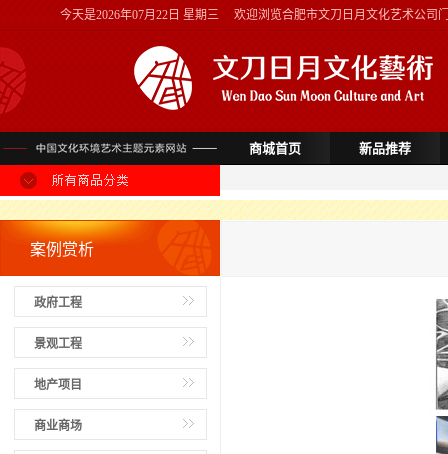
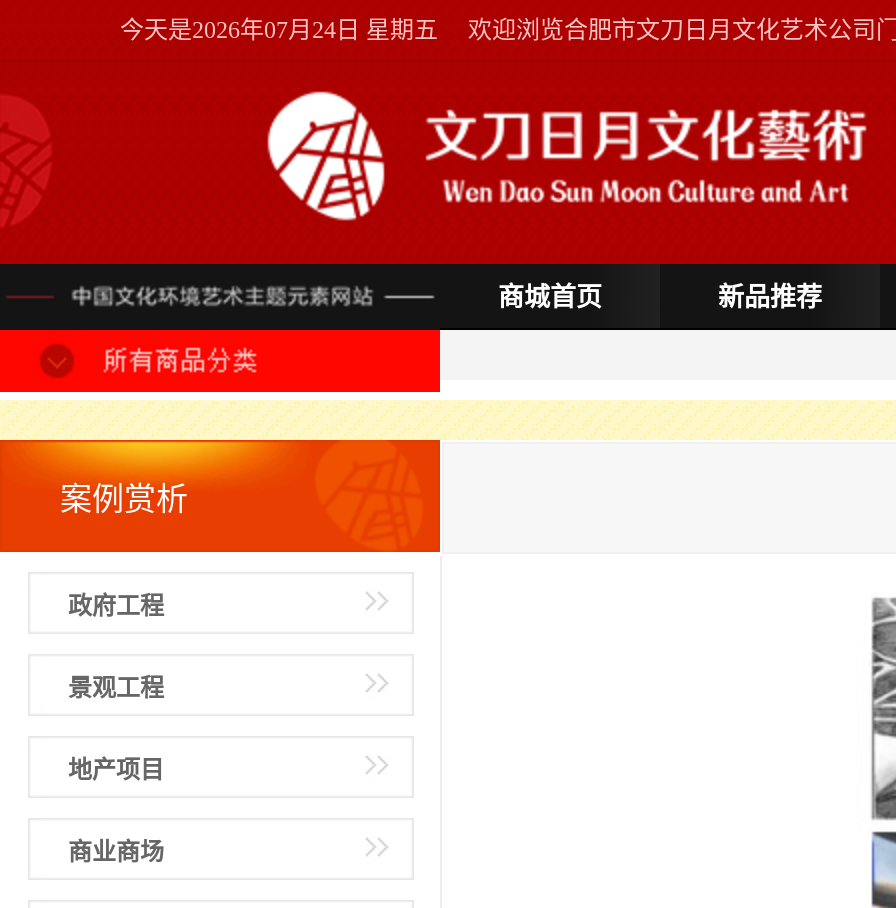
[60,8,219,22] 今天是2026年07月22日 星期三 -> [120,16,438,44] 今天是2026年07月24日 星期五

